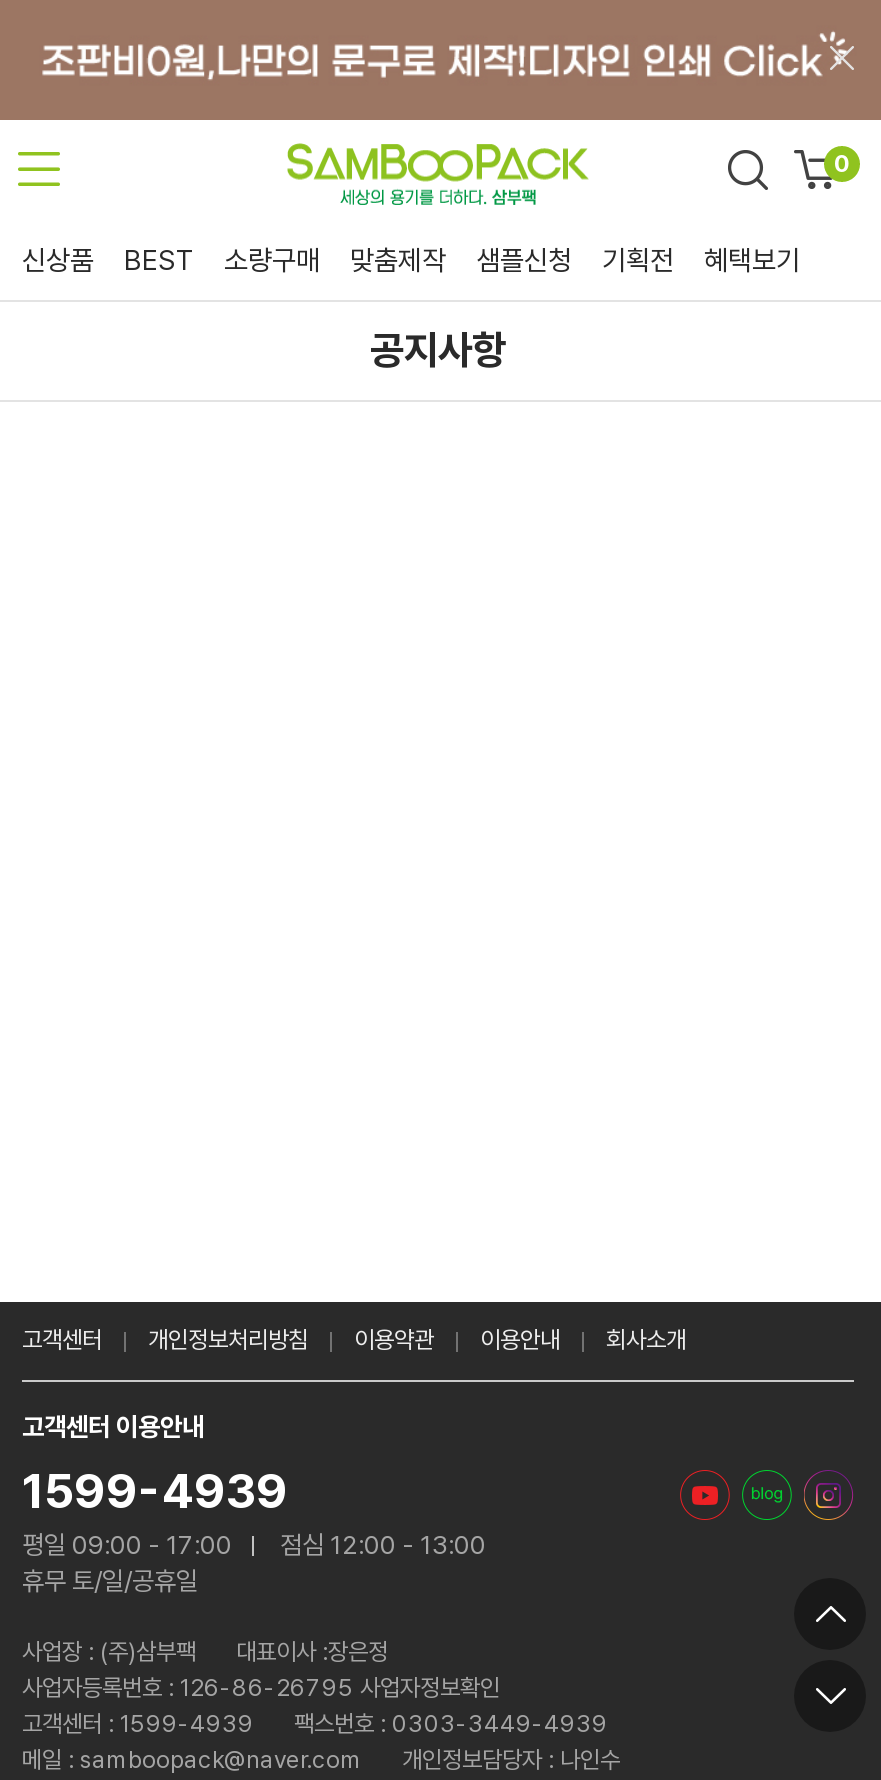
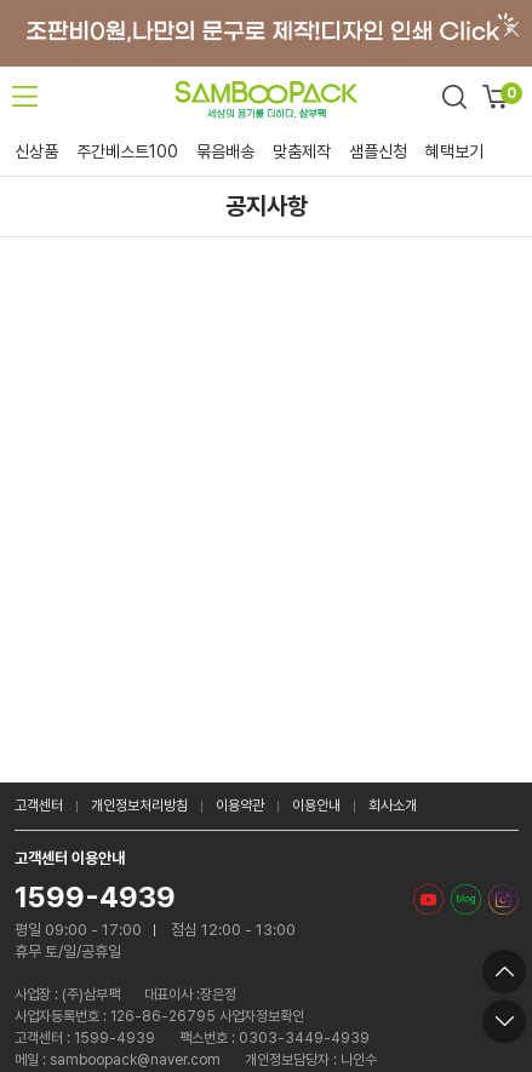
[124,244,320,276] BEST | 소량구매 -> [76,142,254,161] 주간베스트100 | 묶음배송
[602,244,674,276] 기획전 -> none

